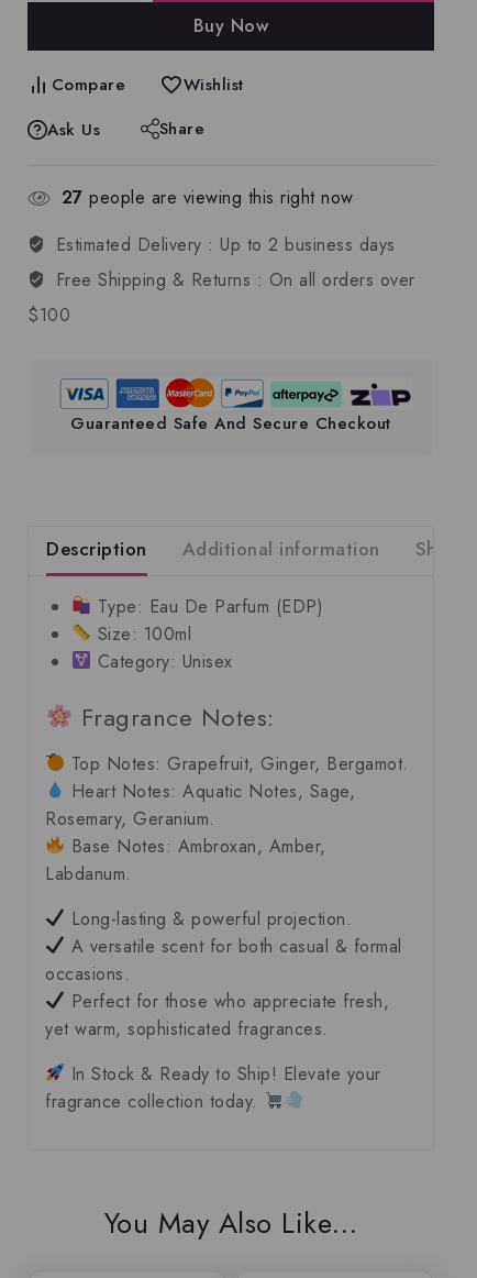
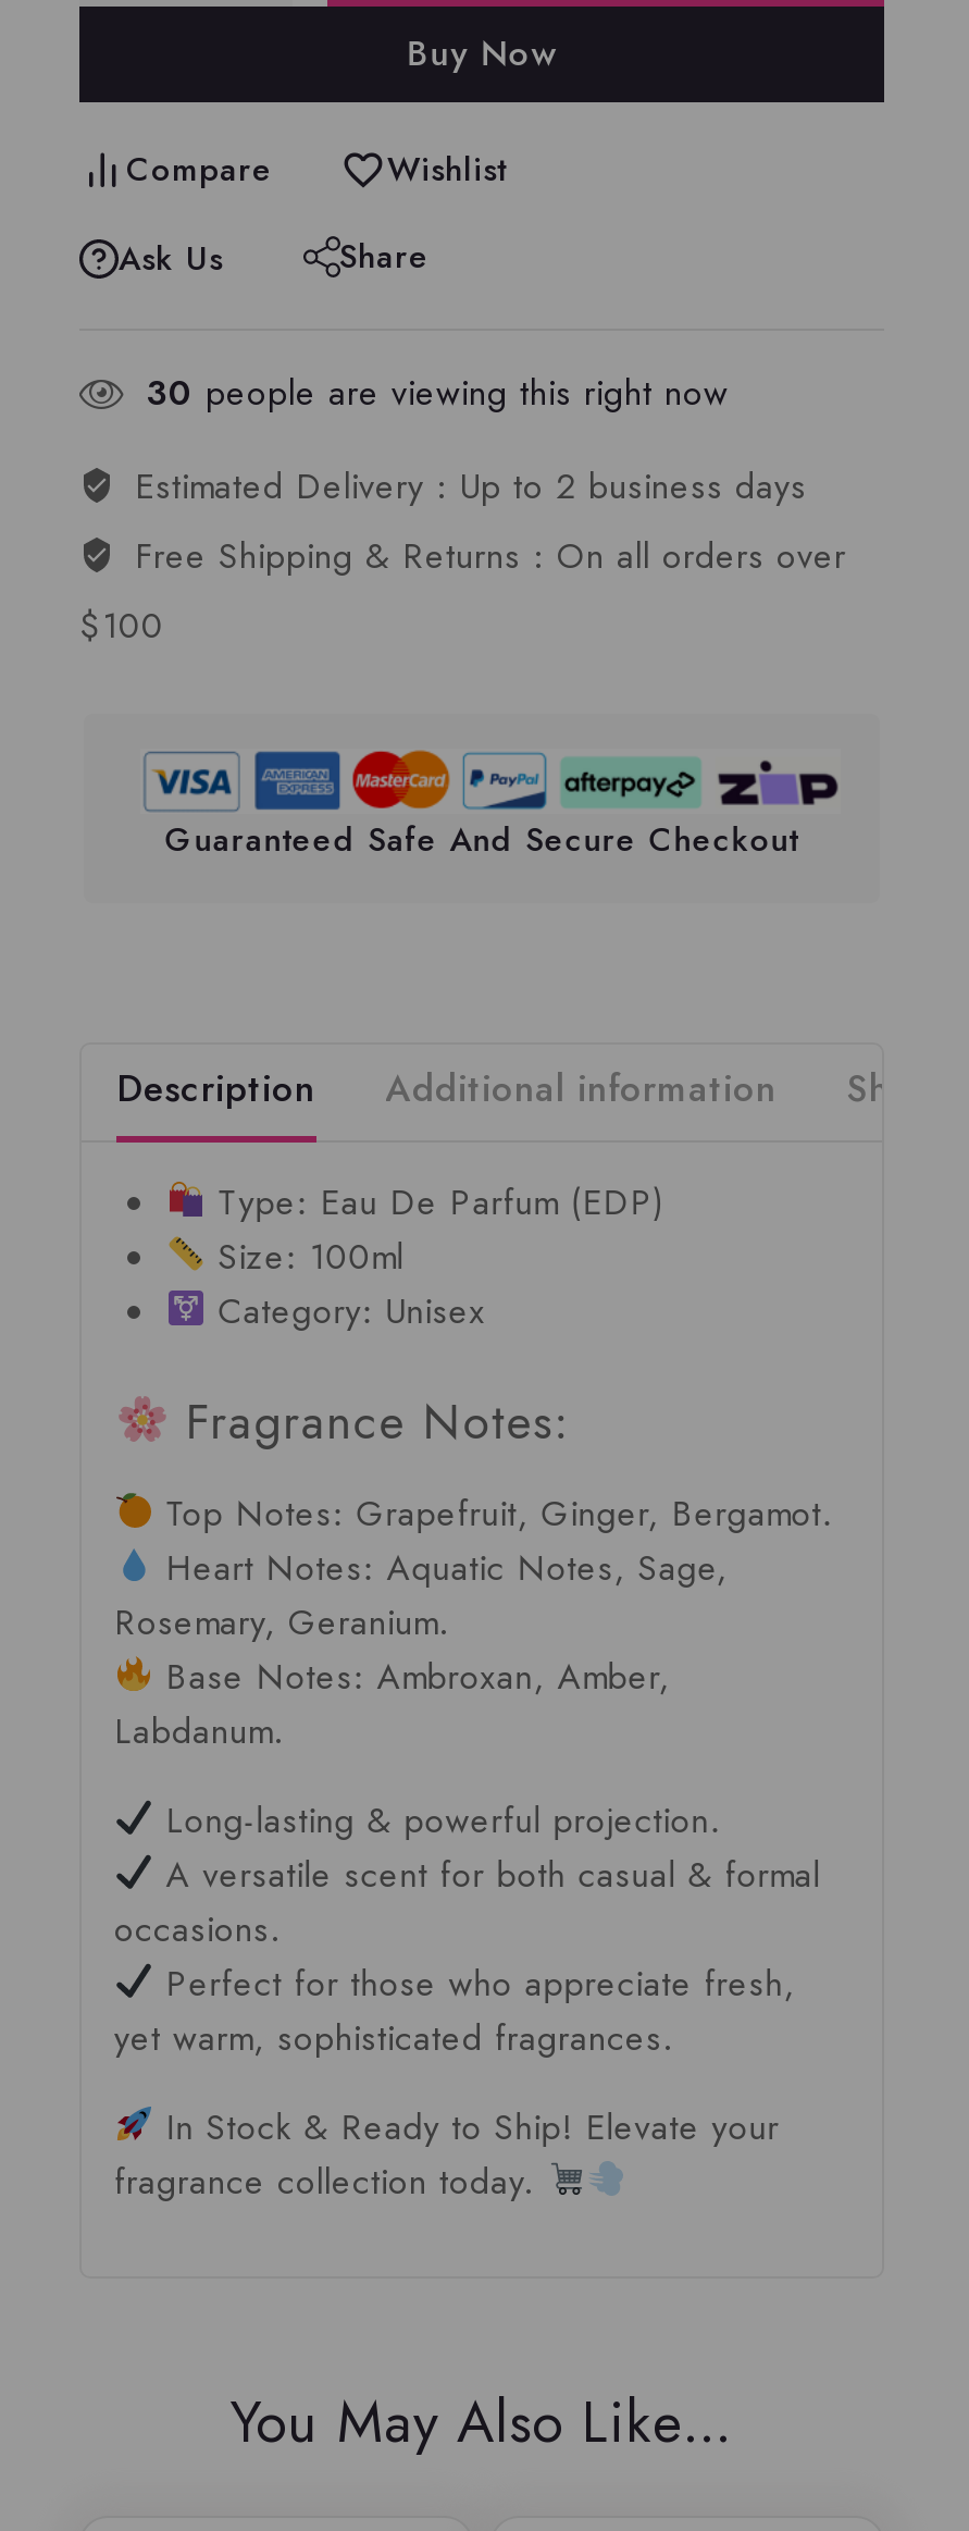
[61,184,353,210] 27 people are viewing this right now -> [146,367,729,417] 30 people are viewing this right now

